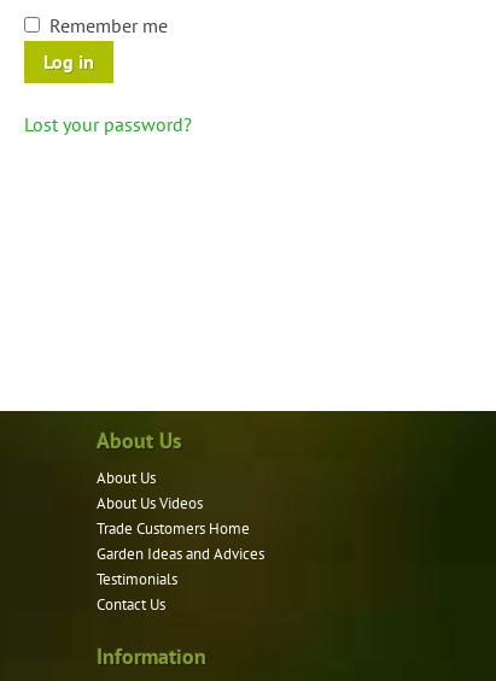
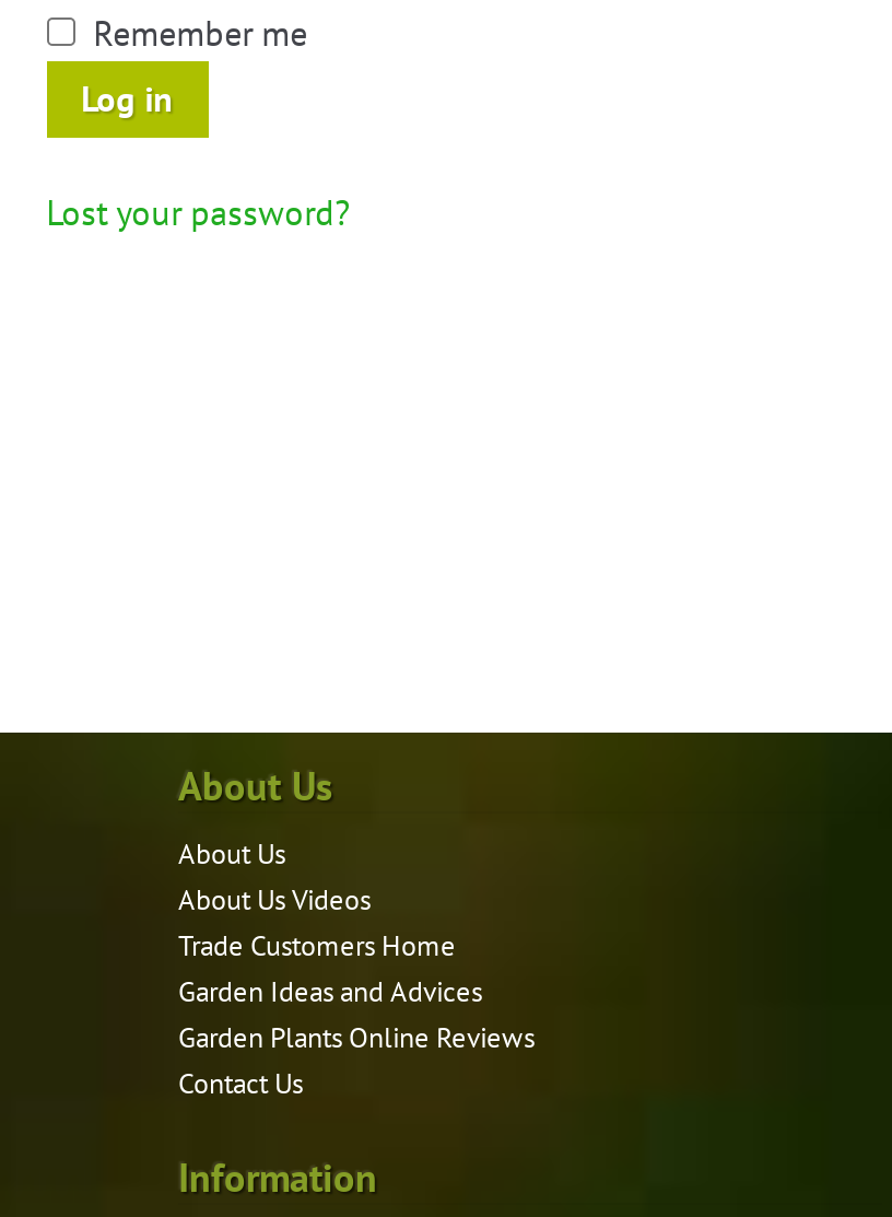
[97,569,177,590] Testimonials -> [178,1019,535,1056] Garden Plants Online Reviews

